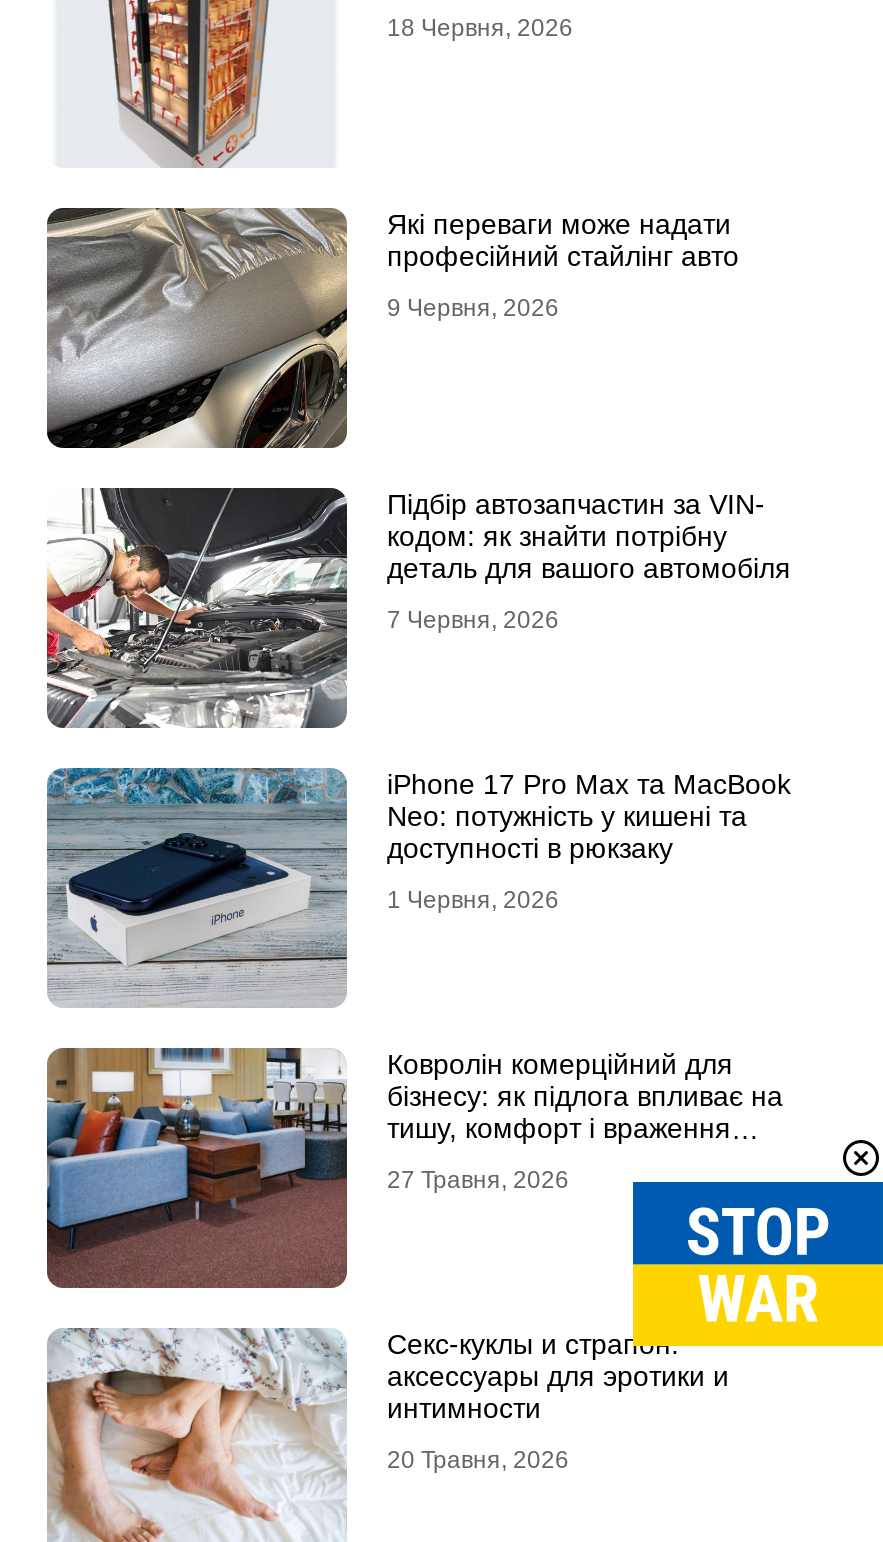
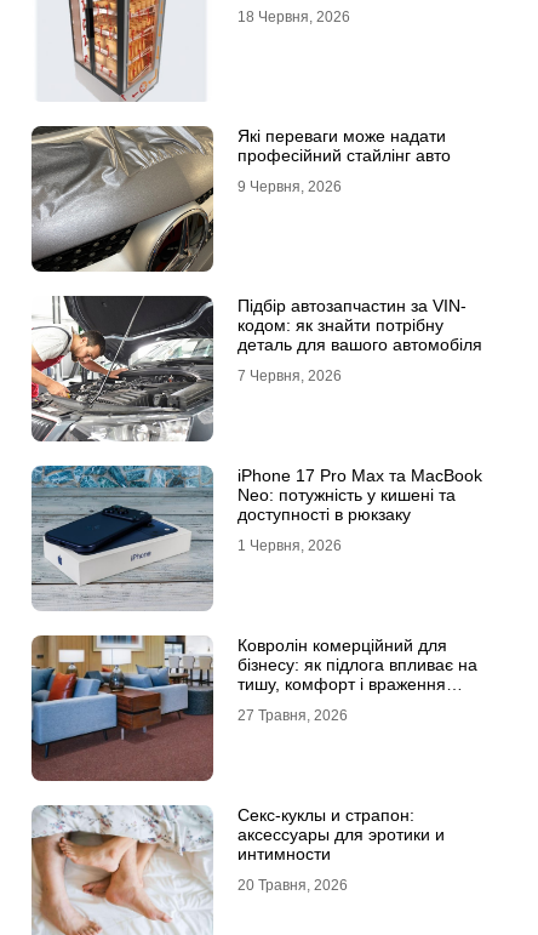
[631,1138,877,1348] [image] -> none

